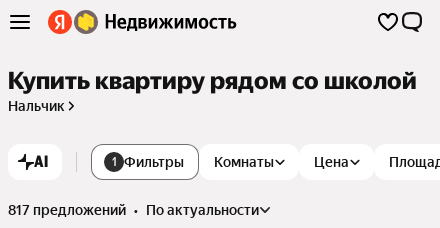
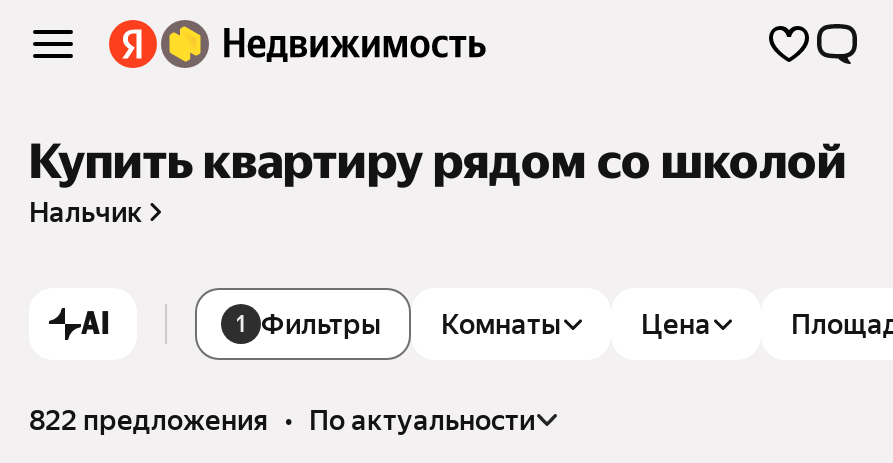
[8,202,259,218] 817 предложений • по актуальности -> [29,404,535,436] 822 предложения • по актуальности

